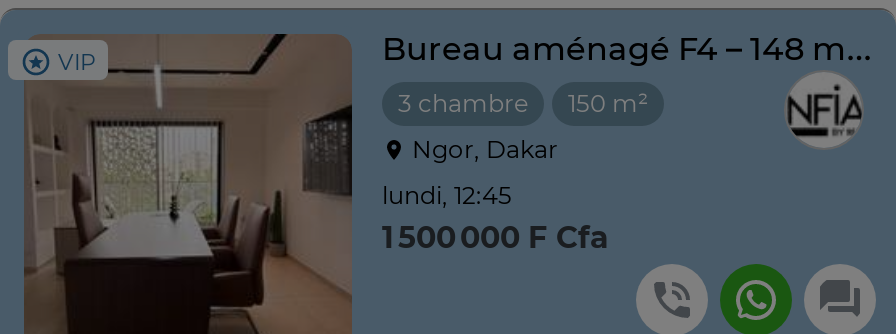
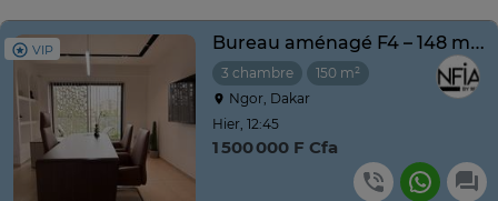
[382,180,512,210] lundi, 12:45 -> [212,115,279,132] Hier, 12:45

